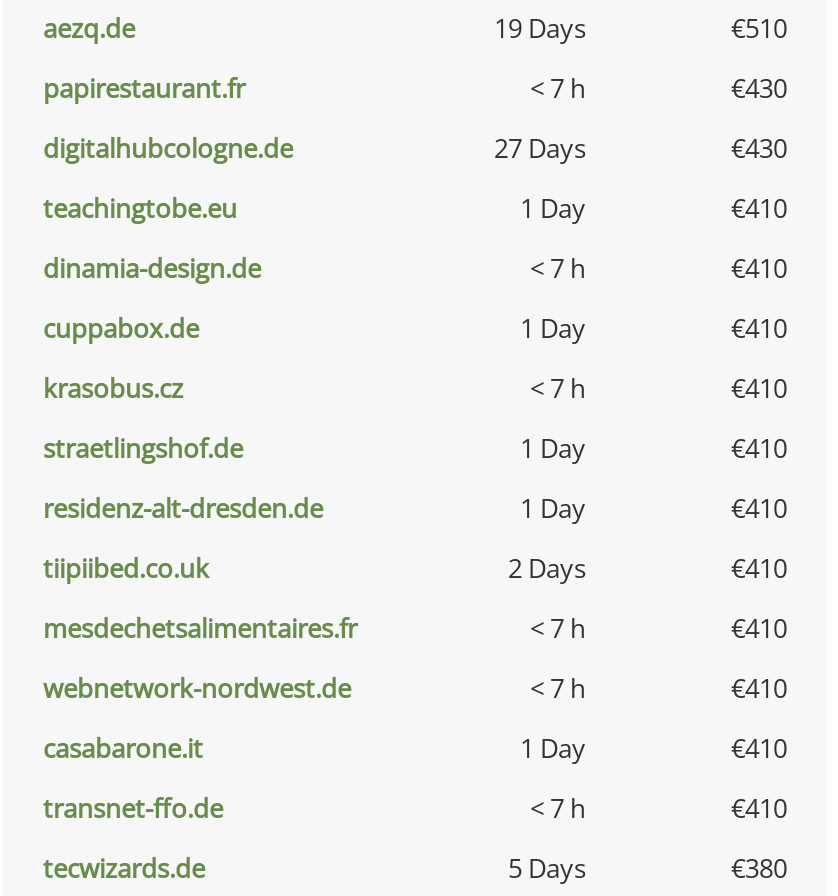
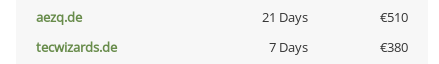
[494,10,586,46] 19 Days -> [261,8,307,26] 21 Days
[43,70,787,826] papirestaurant.fr | < 7 h | €430 | digitalhubcologne.de | 27 Days | €430 | teachingtobe.eu | 1 Day | €410 | dinamia-design.de | < 7 h | €410 | cuppabox.de | 1 Day | €410 | krasobus.cz | < 7 h | €410 | straetlingshof.de | 1 Day | €410 | residenz-alt-dresden.de | 1 Day | €410 | tiipiibed.co.uk | 2 Days | €410 | mesdechetsalimentaires.fr | < 7 h | €410 | webnetwork-nordwest.de | < 7 h | €410 | casabarone.it | 1 Day | €410 | transnet-ffo.de | < 7 h | €410 -> none
[508,850,586,886] 5 Days -> [268,38,307,56] 7 Days

